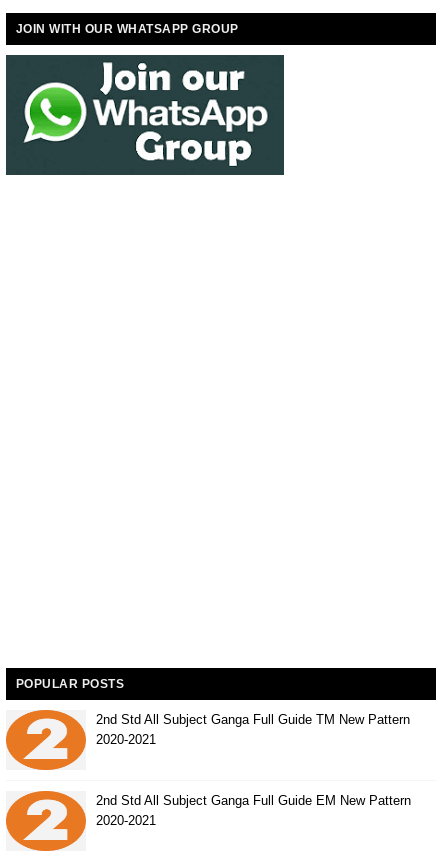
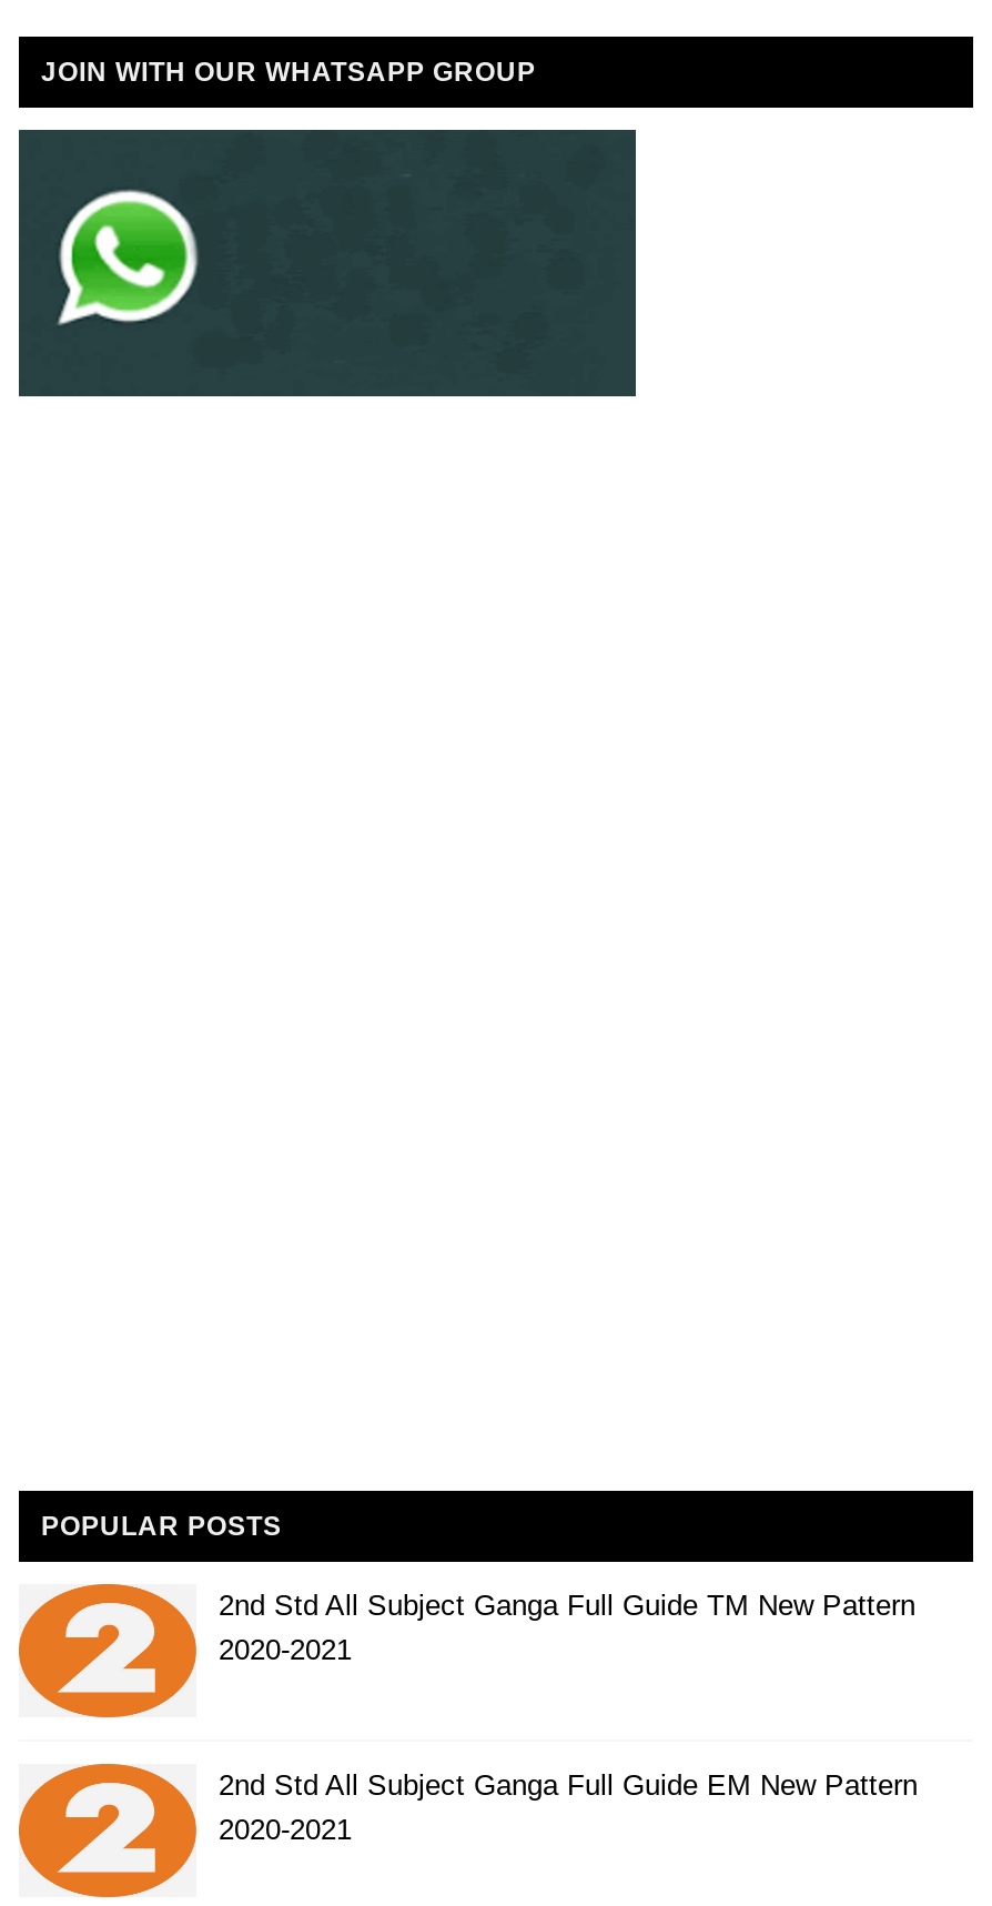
[92,61,268,167] [image] -> none

